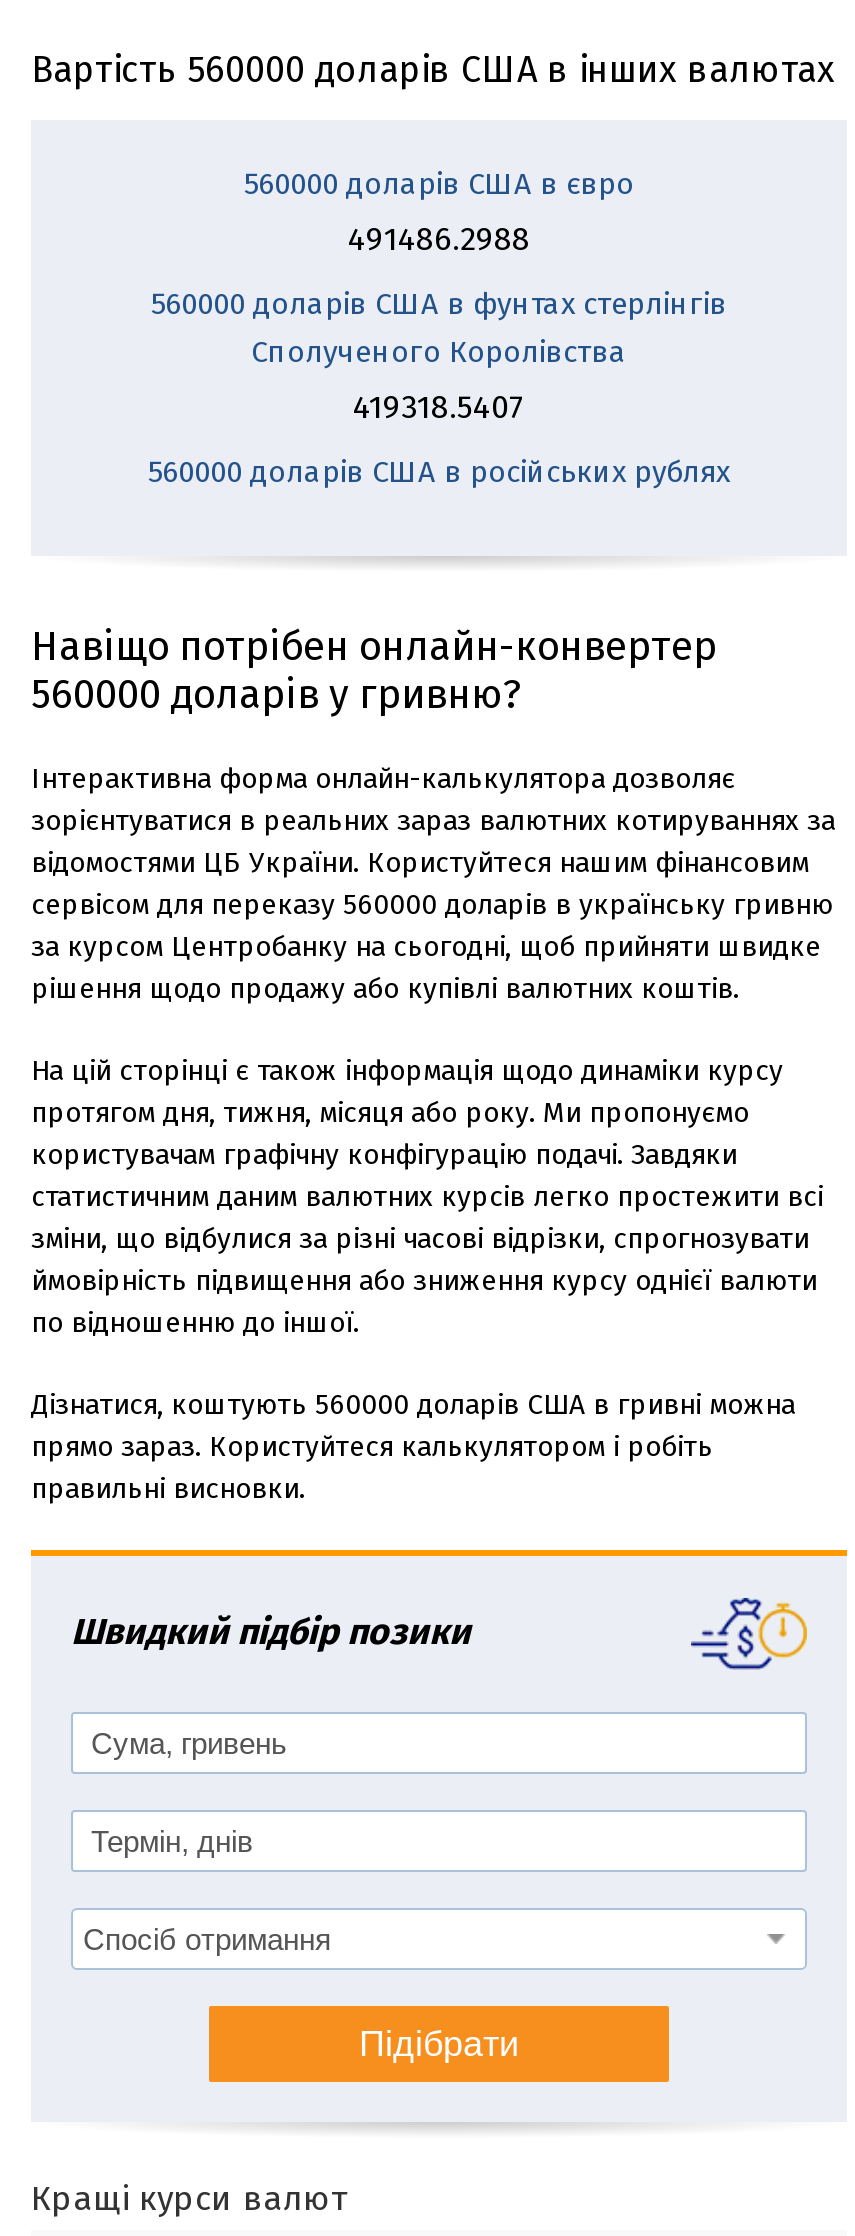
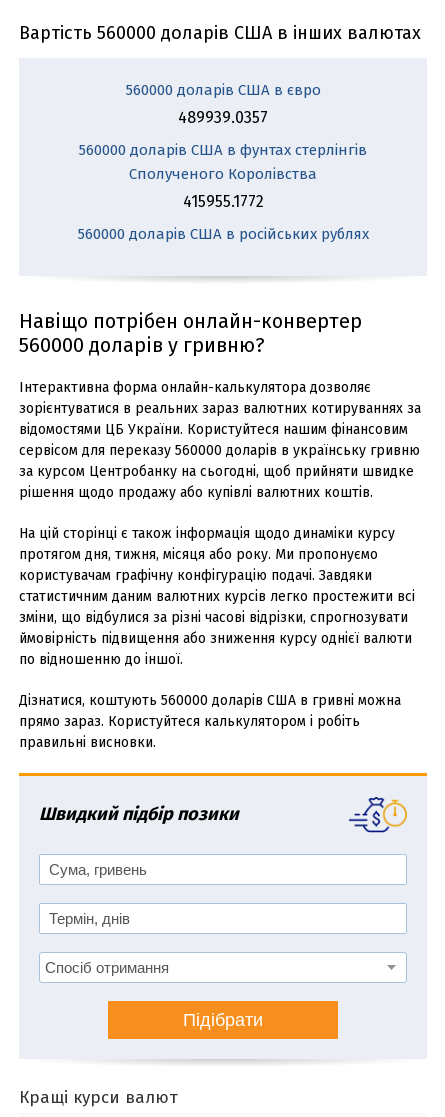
[348,220,530,258] 491486.2988 -> [178,108,268,127] 489939.0357
[353,388,525,426] 419318.5407 -> [182,192,263,211] 415955.1772

